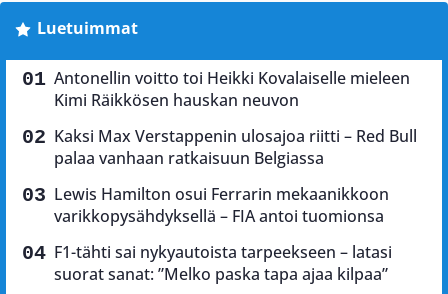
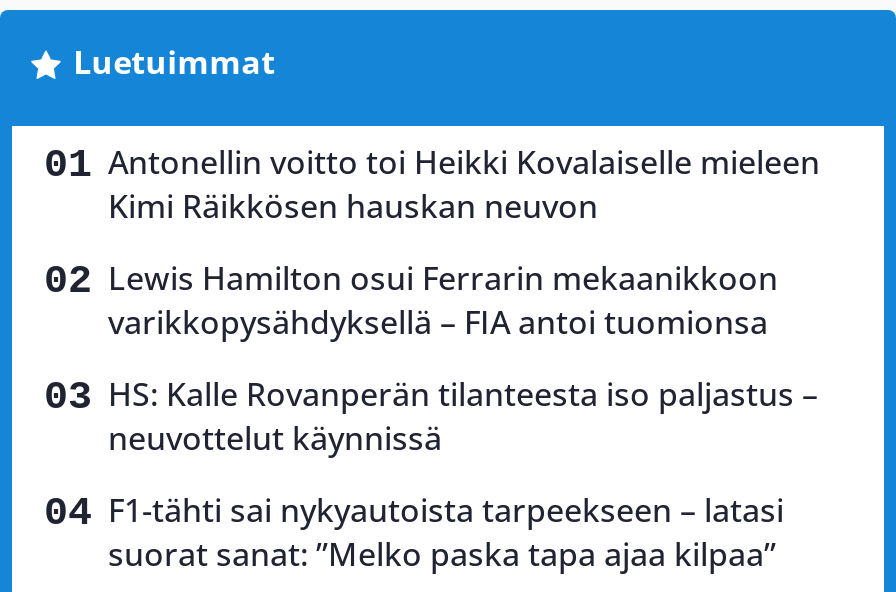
[54,125,417,169] Kaksi Max Verstappenin ulosajoa riitti – Red Bull | palaa vanhaan ratkaisuun Belgiassa -> none
moved [54,183,389,227] -> [108,257,778,345]: Lewis Hamilton osui Ferrarin mekaanikkoon | varikkopysähdyksellä – FIA antoi tuomionsa
none -> [108,373,818,461] HS: Kalle Rovanperän tilanteesta iso paljastus – | neuvottelut käynnissä

